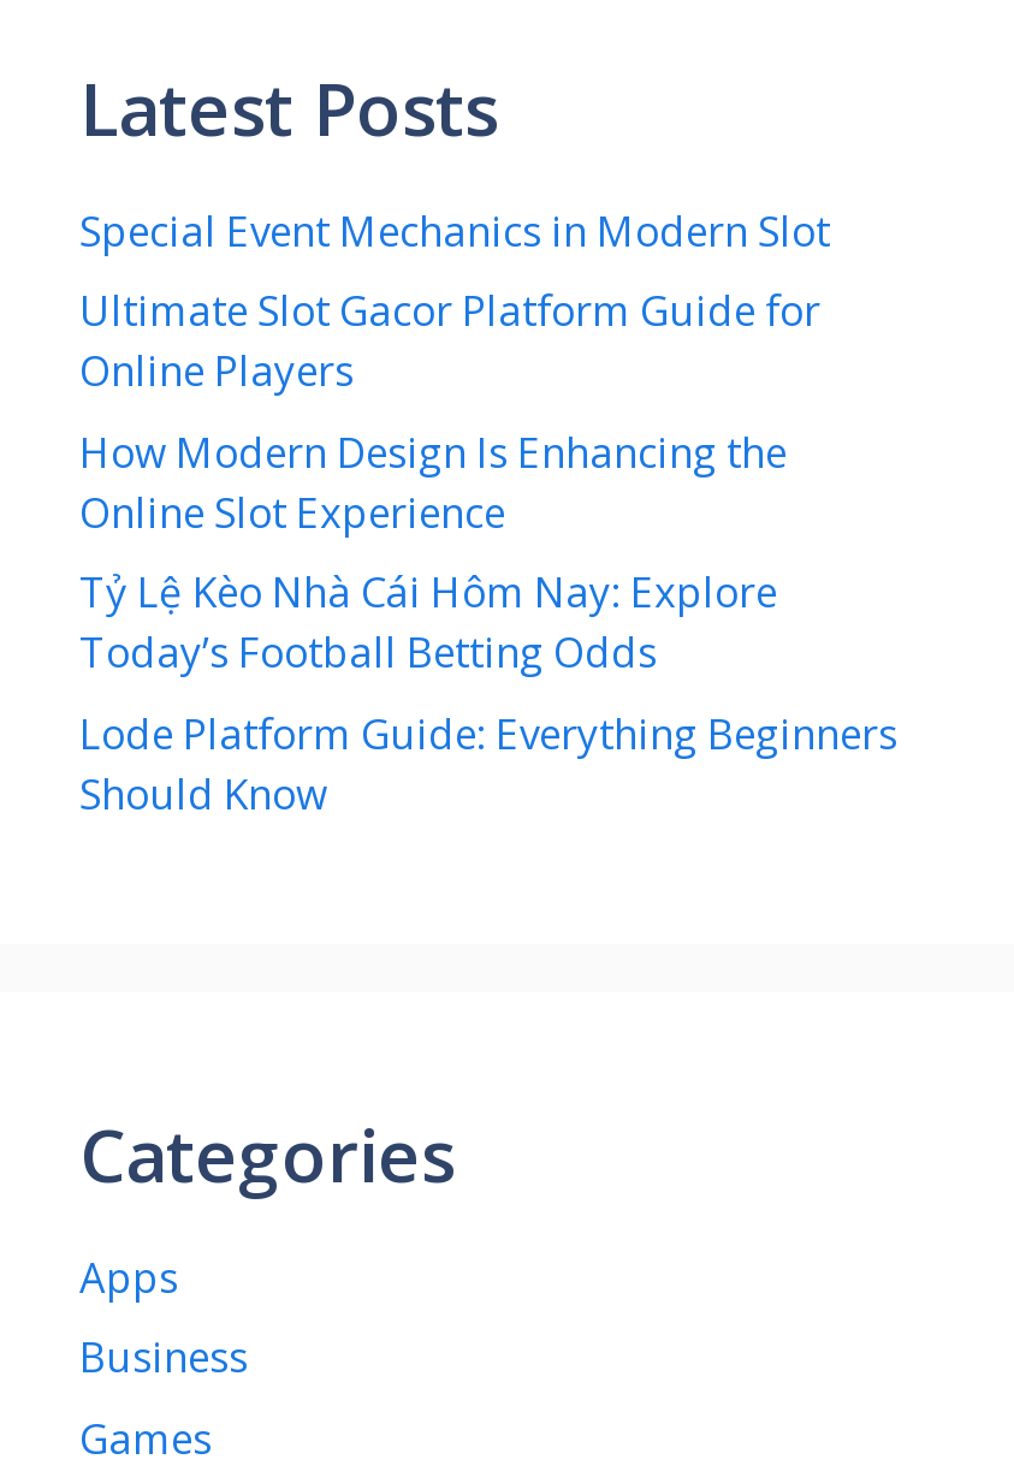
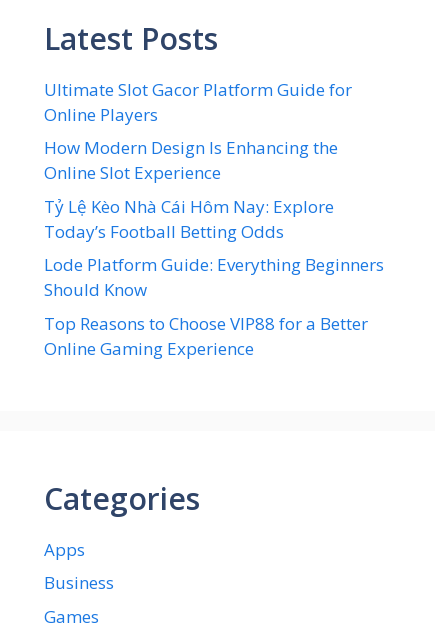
[79,203,830,259] Special Event Mechanics in Modern Slot -> none
moved [79,284,897,821] -> [44,78,384,301]: Ultimate Slot Gacor Platform Guide for | Online Players | How Modern Design Is Enhancing the | Online Slot Experience | Tỷ Lệ Kèo Nhà Cái Hôm Nay: Explore | Today’s Football Betting Odds | Lode Platform Guide: Everything Beginners | Should Know
none -> [44,312,368,360] Top Reasons to Choose VIP88 for a Better | Online Gaming Experience

